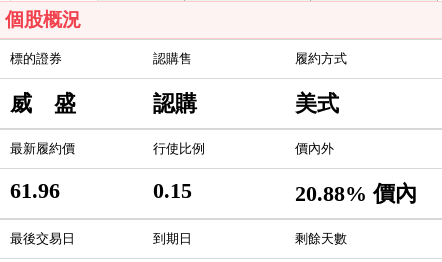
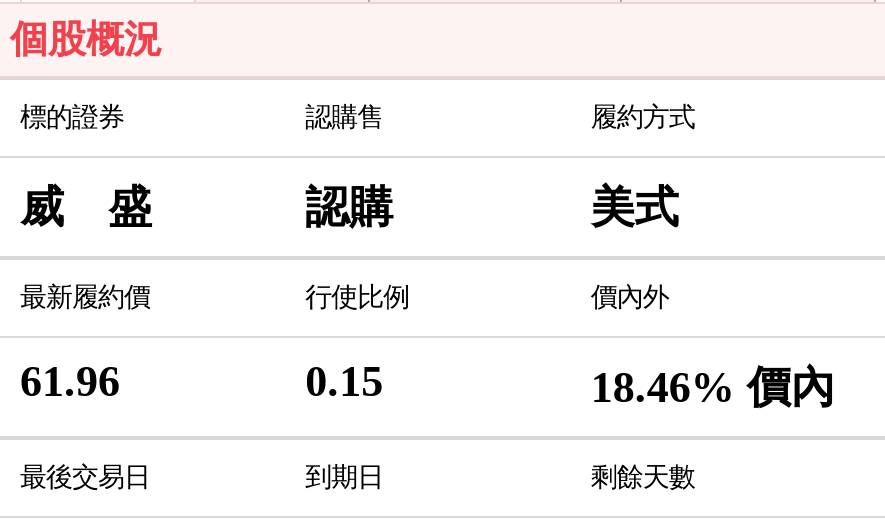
[295,182,417,206] 20.88% 價內 -> [591,364,835,412] 18.46% 價內

